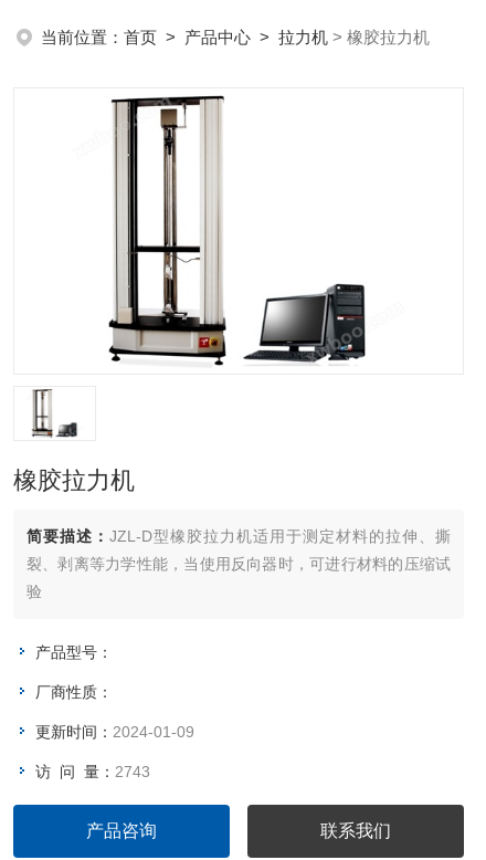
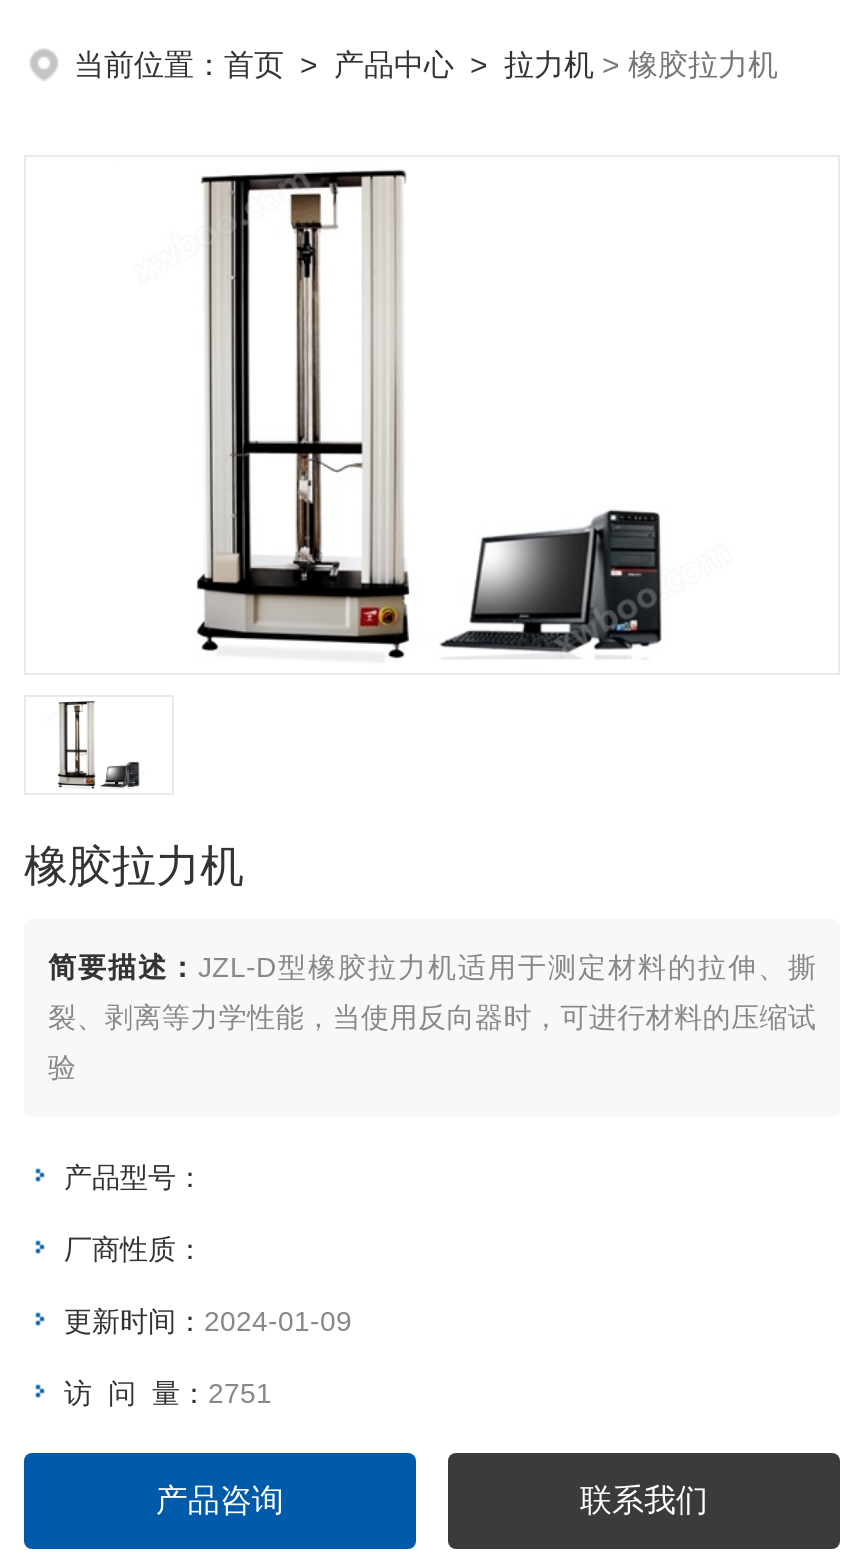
[35,763,150,780] 访 问 量：2743 -> [64,1377,272,1409] 访 问 量：2751

